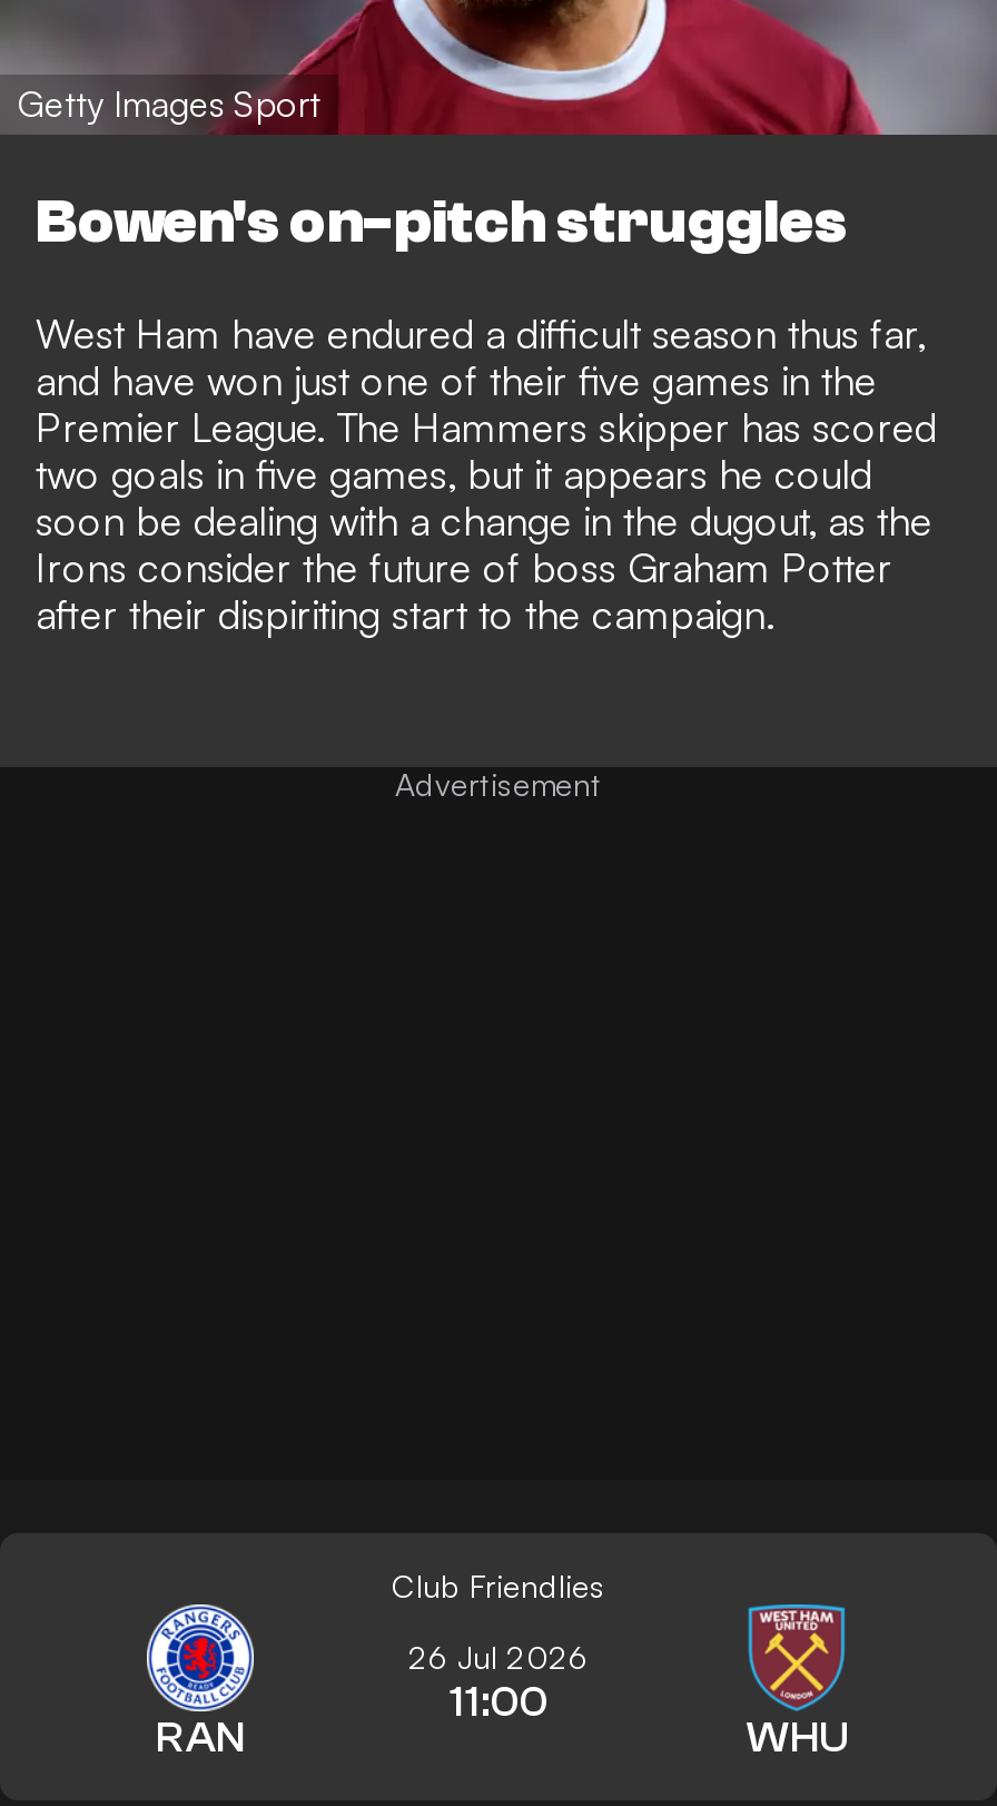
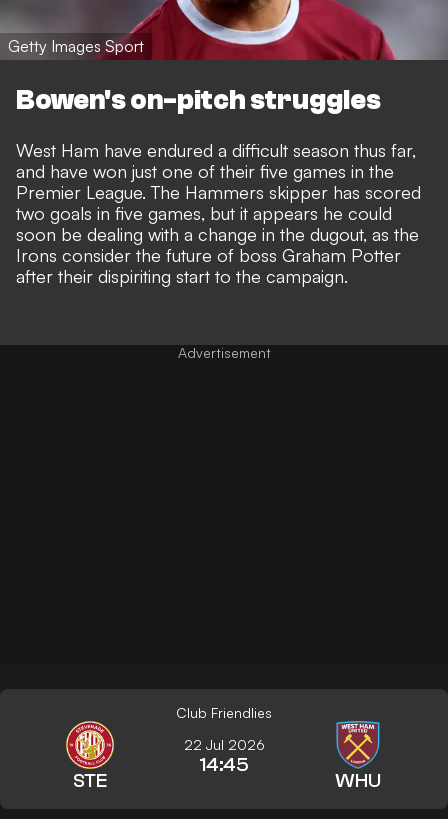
[145,1603,256,1763] [image] | RAN -> [65,721,115,792] [image] | STE
[408,1639,589,1728] 26 Jul 2026 | 11:00 -> [183,736,264,776] 22 Jul 2026 | 14:45

